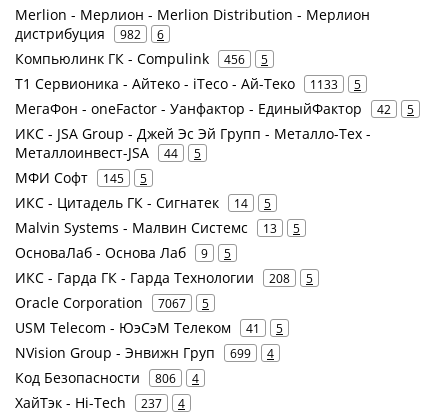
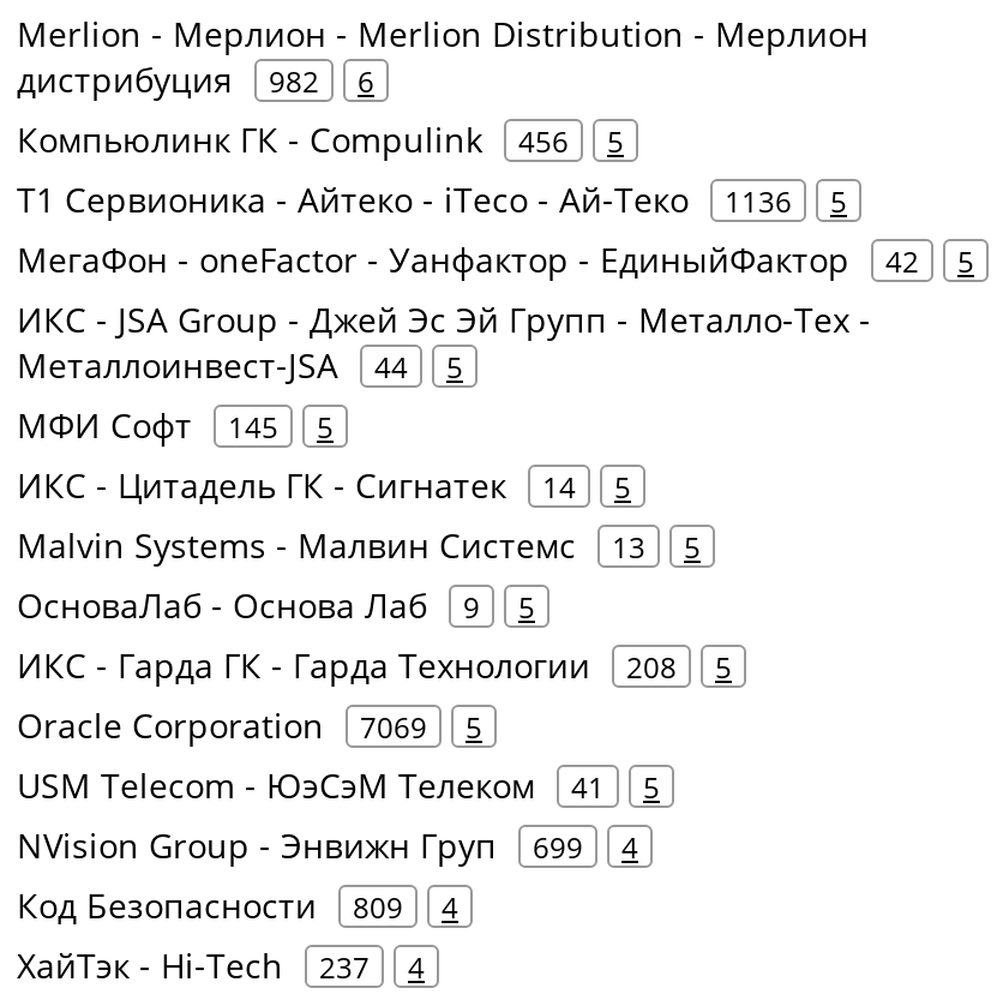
[15,74,361,93] Т1 Сервионика - Айтеко - iTeco - Ай-Теко 1133 5 -> [17,177,847,223] Т1 Сервионика - Айтеко - iTeco - Ай-Теко 1136 5
[15,293,209,312] Oracle Corporation 7067 5 -> [17,703,482,749] Oracle Corporation 7069 5
[15,368,199,387] Код Безопасности 806 4 -> [17,883,458,929] Код Безопасности 809 4

